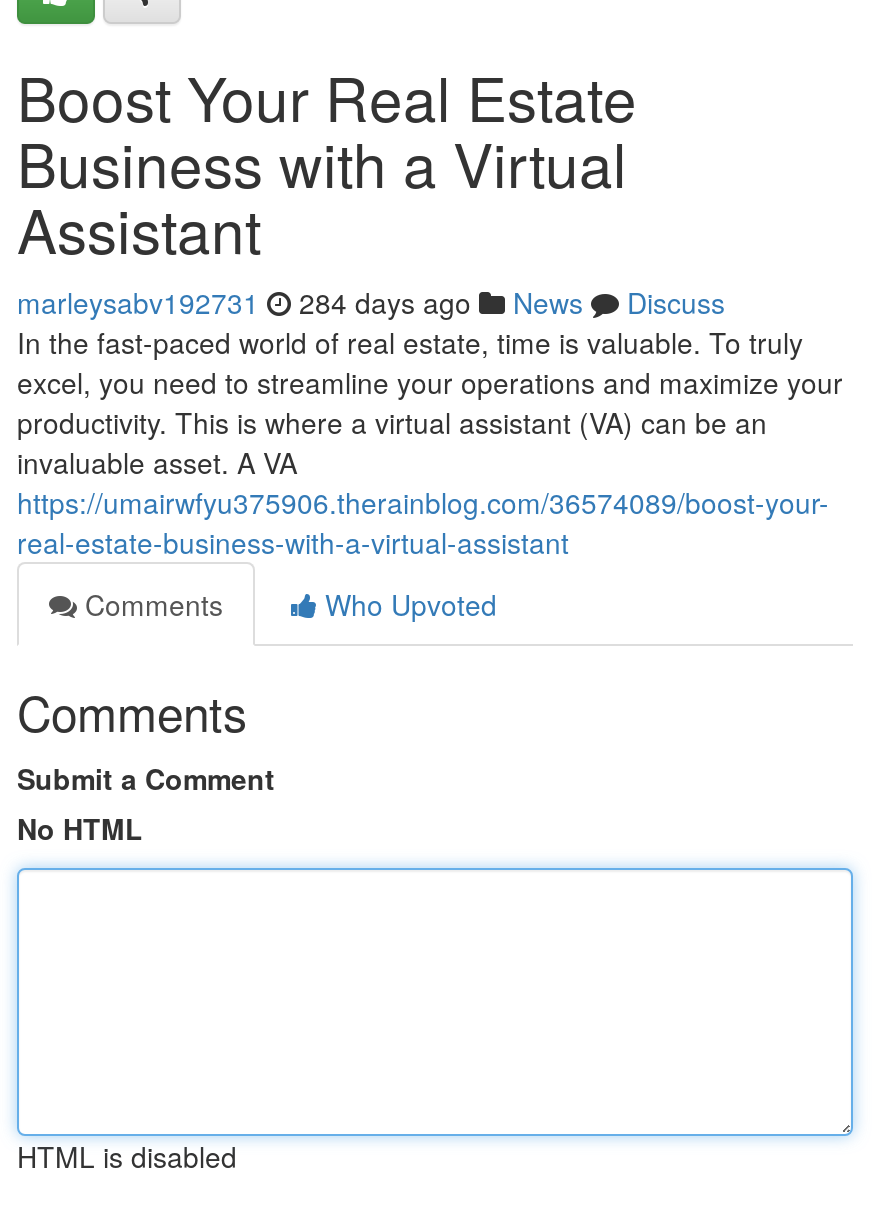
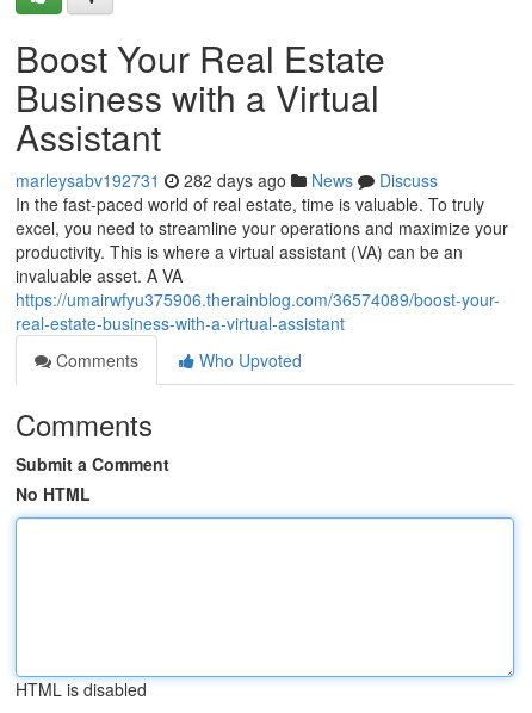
[17,282,725,322] marleysabv192731 284 days ago News Discuss -> [16,168,438,192] marleysabv192731 282 days ago News Discuss

